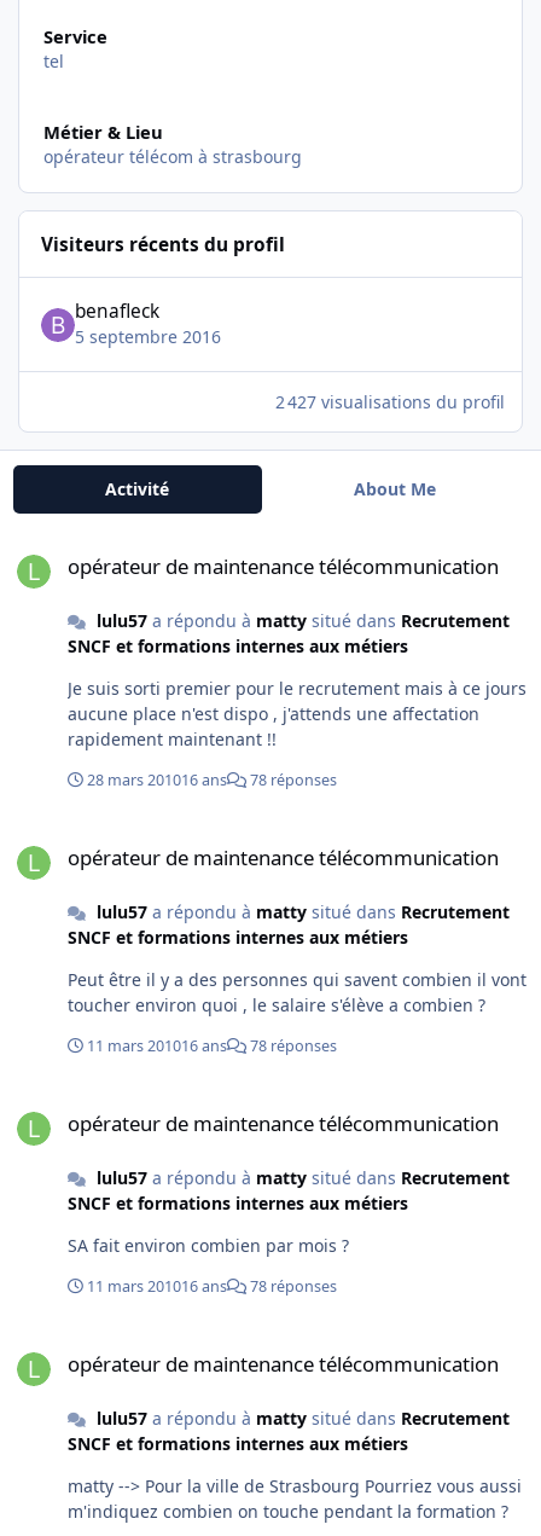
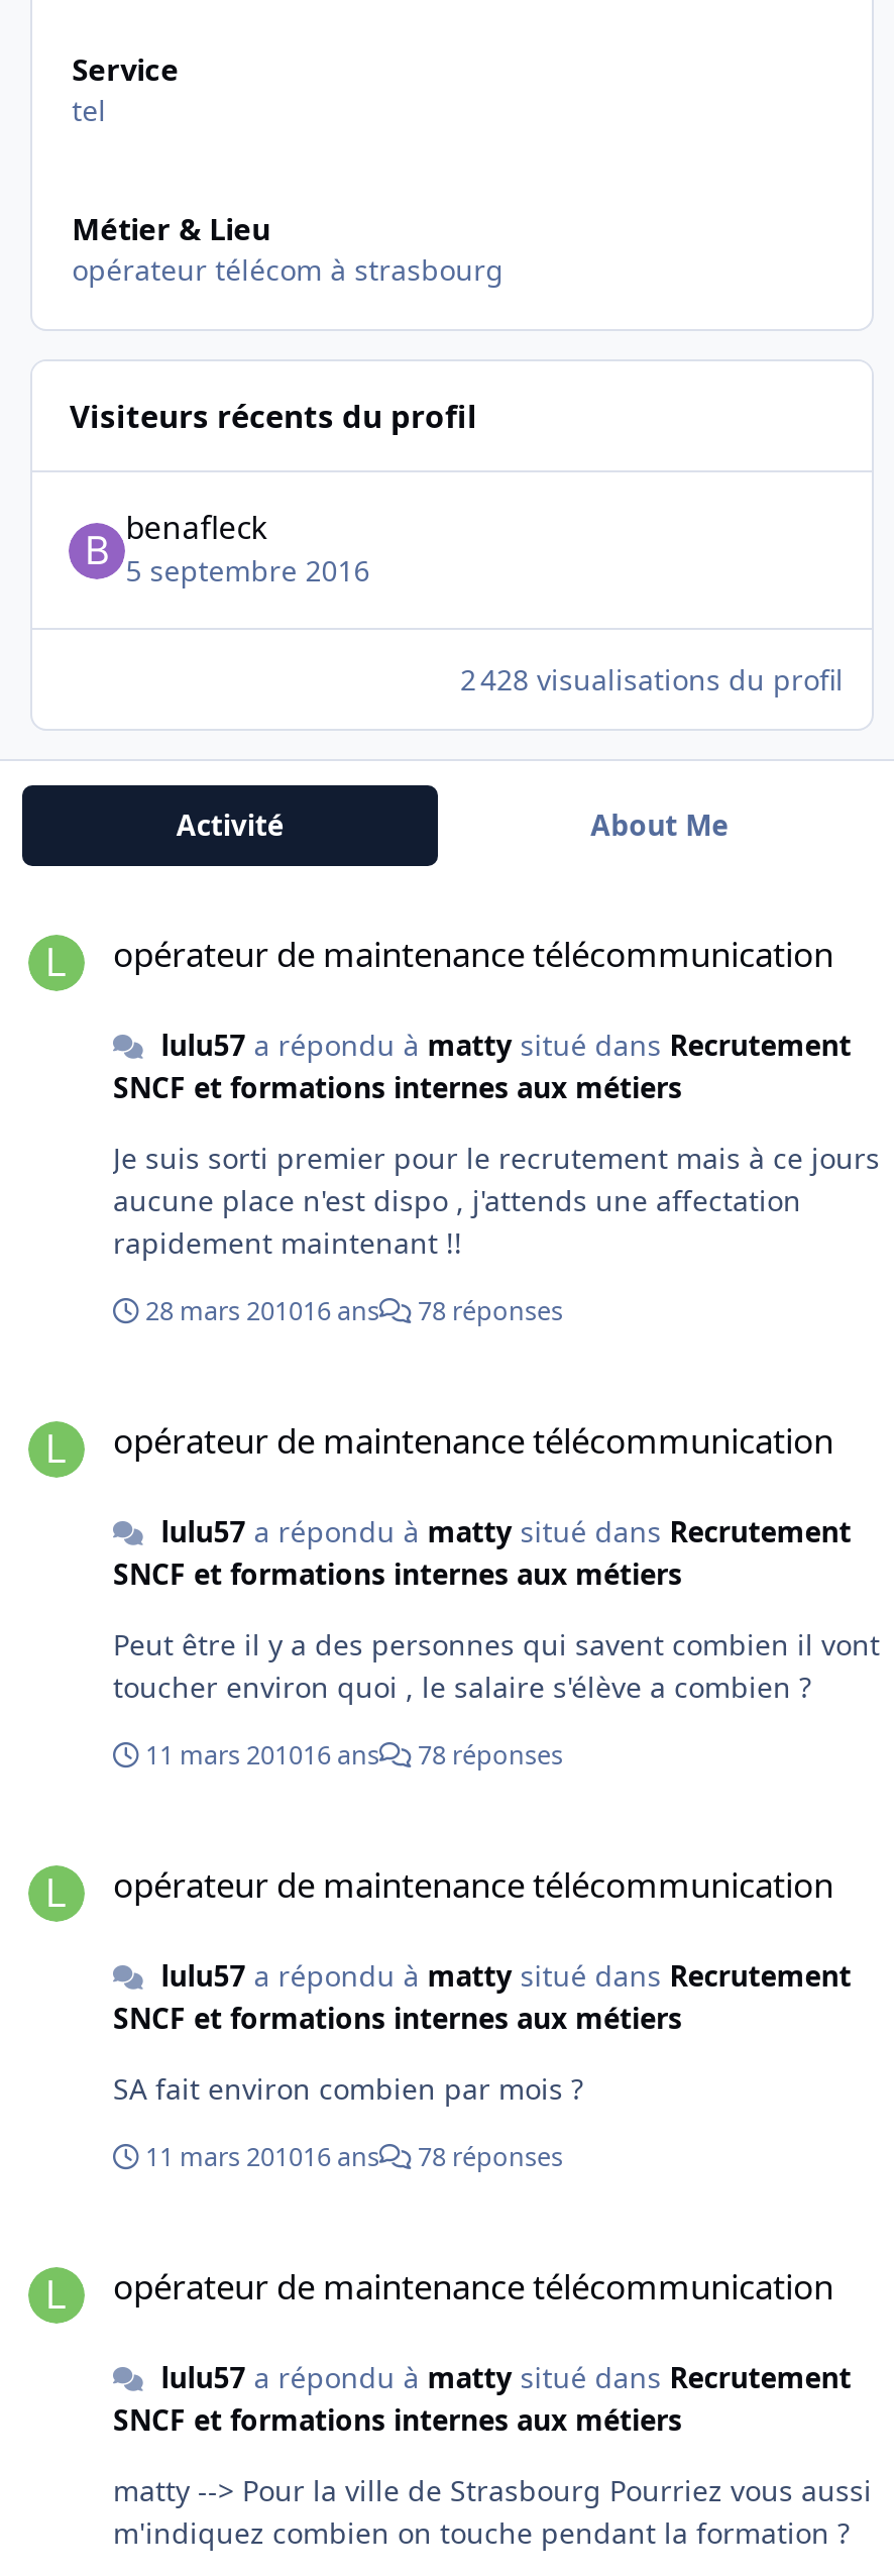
[275,391,505,414] 2 427 visualisations du profil -> [460,661,844,700] 2 428 visualisations du profil

